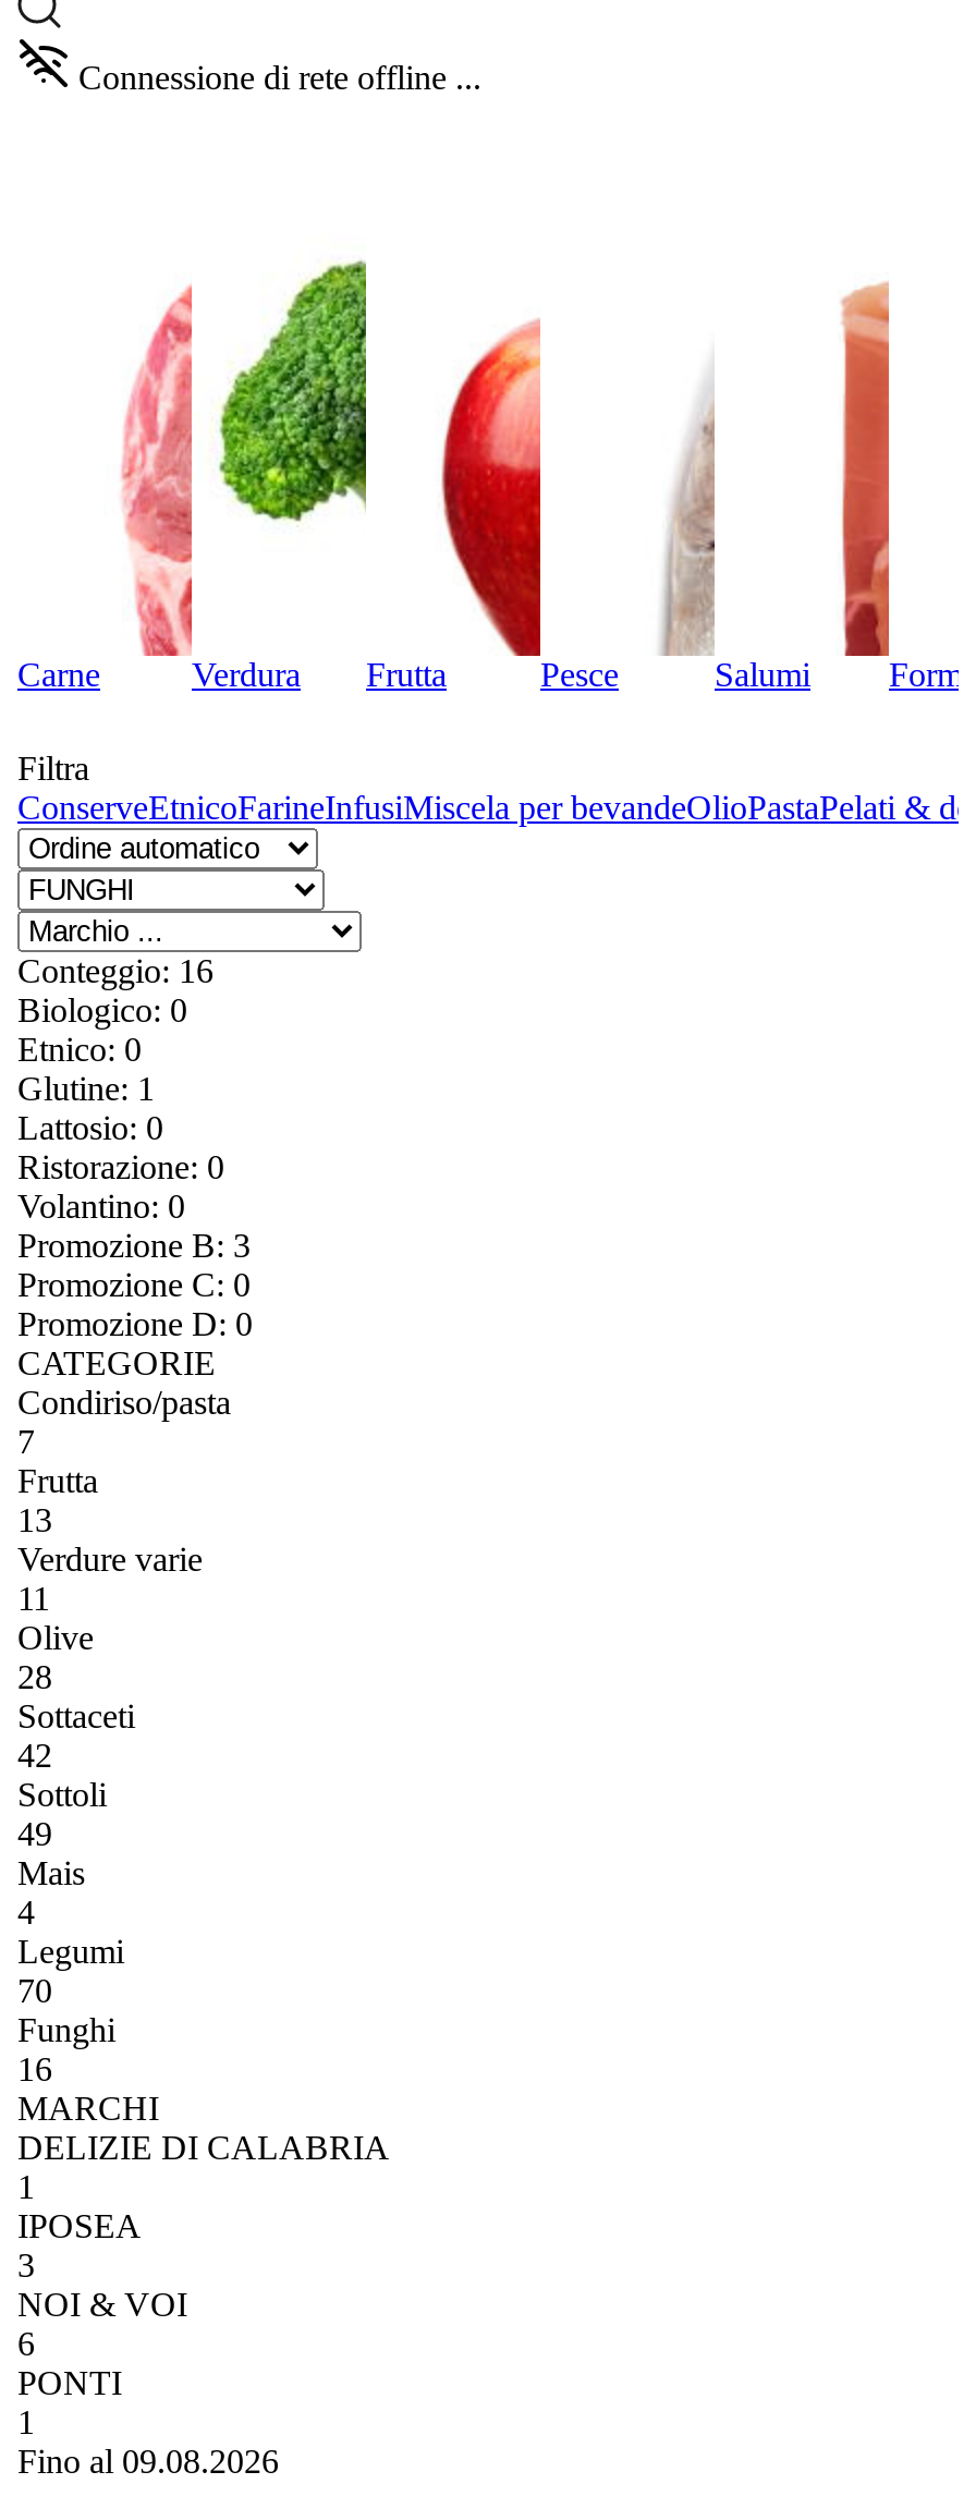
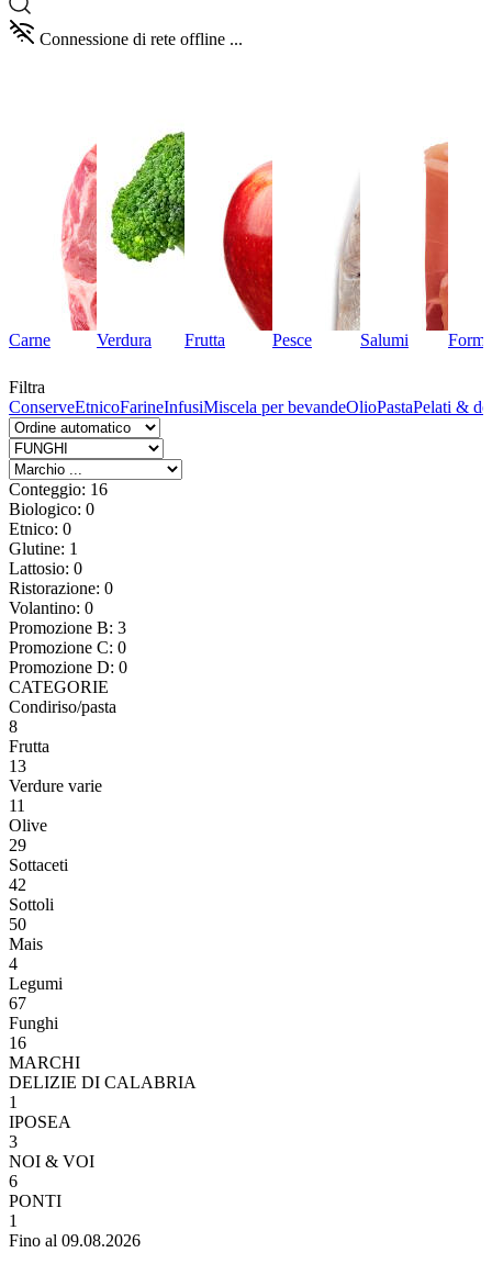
[17,1422,35,1459] 7 -> [9,717,18,735] 8
[17,1657,52,1694] 28 -> [9,835,26,854] 29
[17,1814,52,1851] 49 -> [9,914,26,933] 50
[17,1971,52,2008] 70 -> [9,993,26,1012] 67

